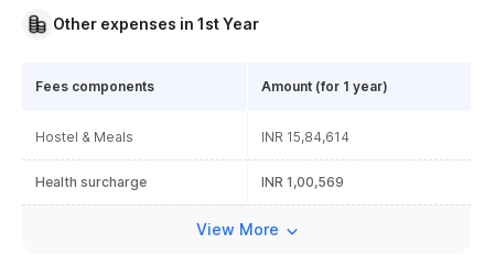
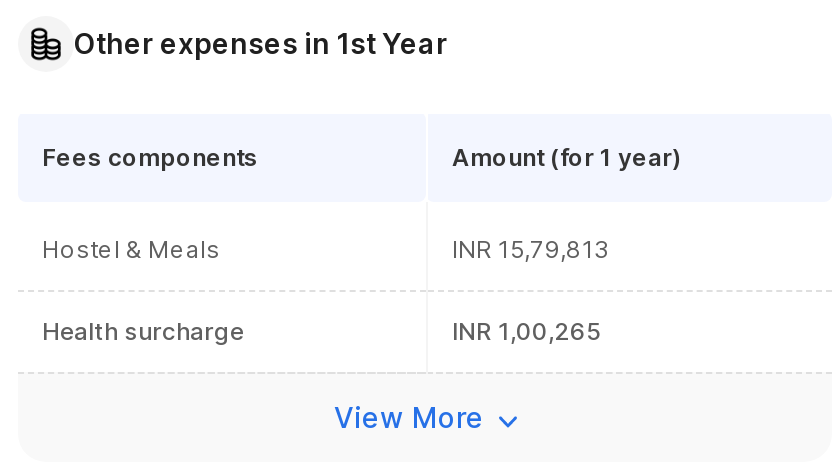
[261,129,349,145] INR 15,84,614 -> [452,234,610,264] INR 15,79,813
[261,174,344,190] INR 1,00,569 -> [452,316,602,346] INR 1,00,265

